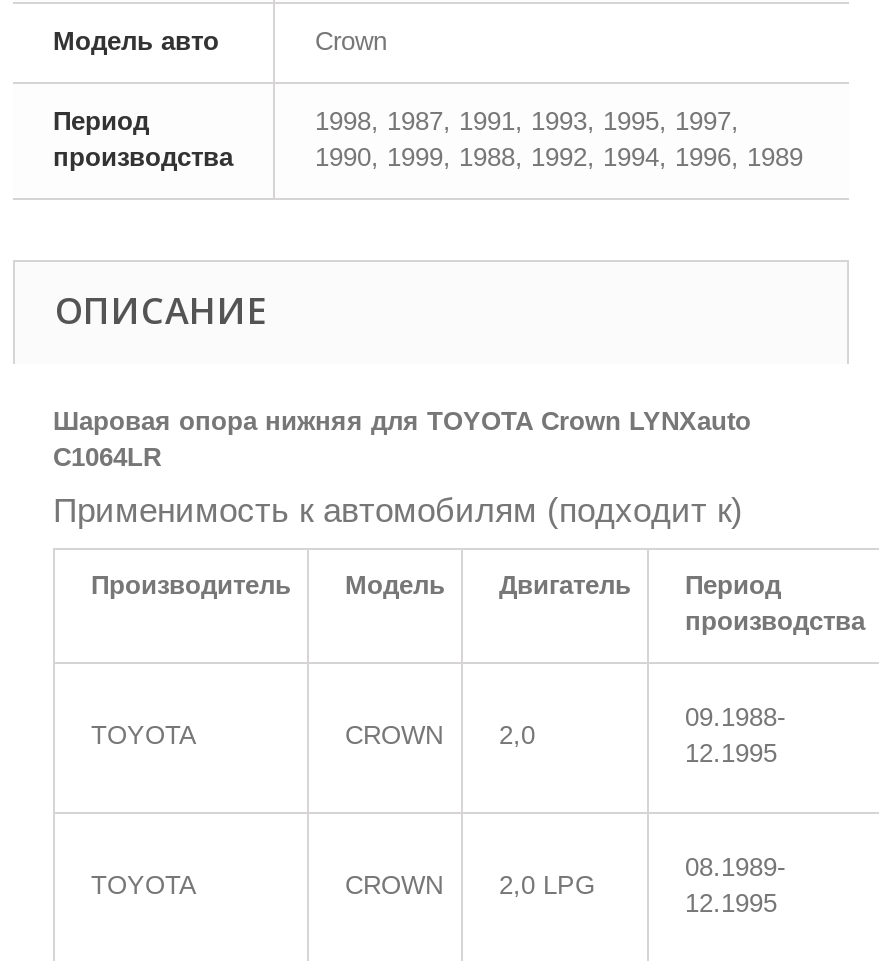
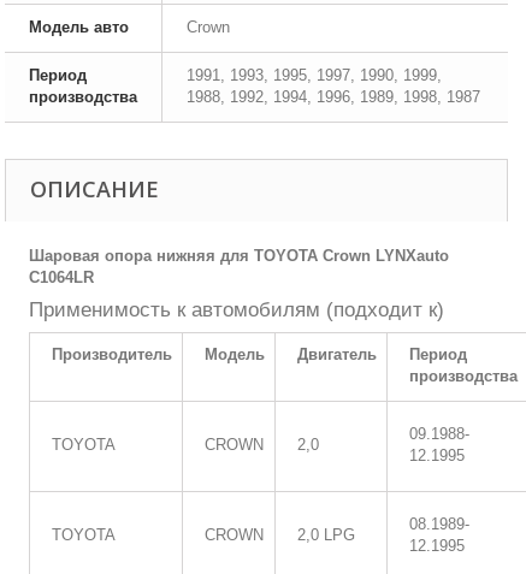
[315,106,739,136] 1998, 1987, 1991, 1993, 1995, 1997, -> [187,66,442,84] 1991, 1993, 1995, 1997, 1990, 1999,
[315,142,803,172] 1990, 1999, 1988, 1992, 1994, 1996, 1989 -> [187,88,480,106] 1988, 1992, 1994, 1996, 1989, 1998, 1987

